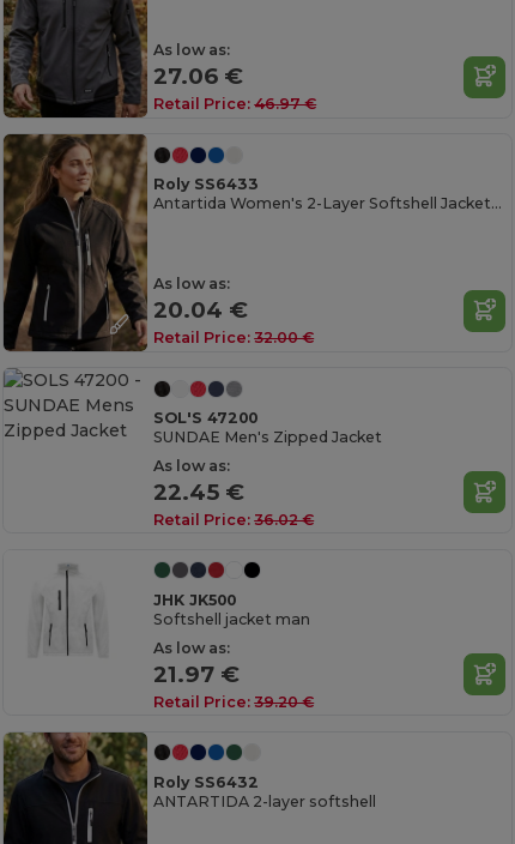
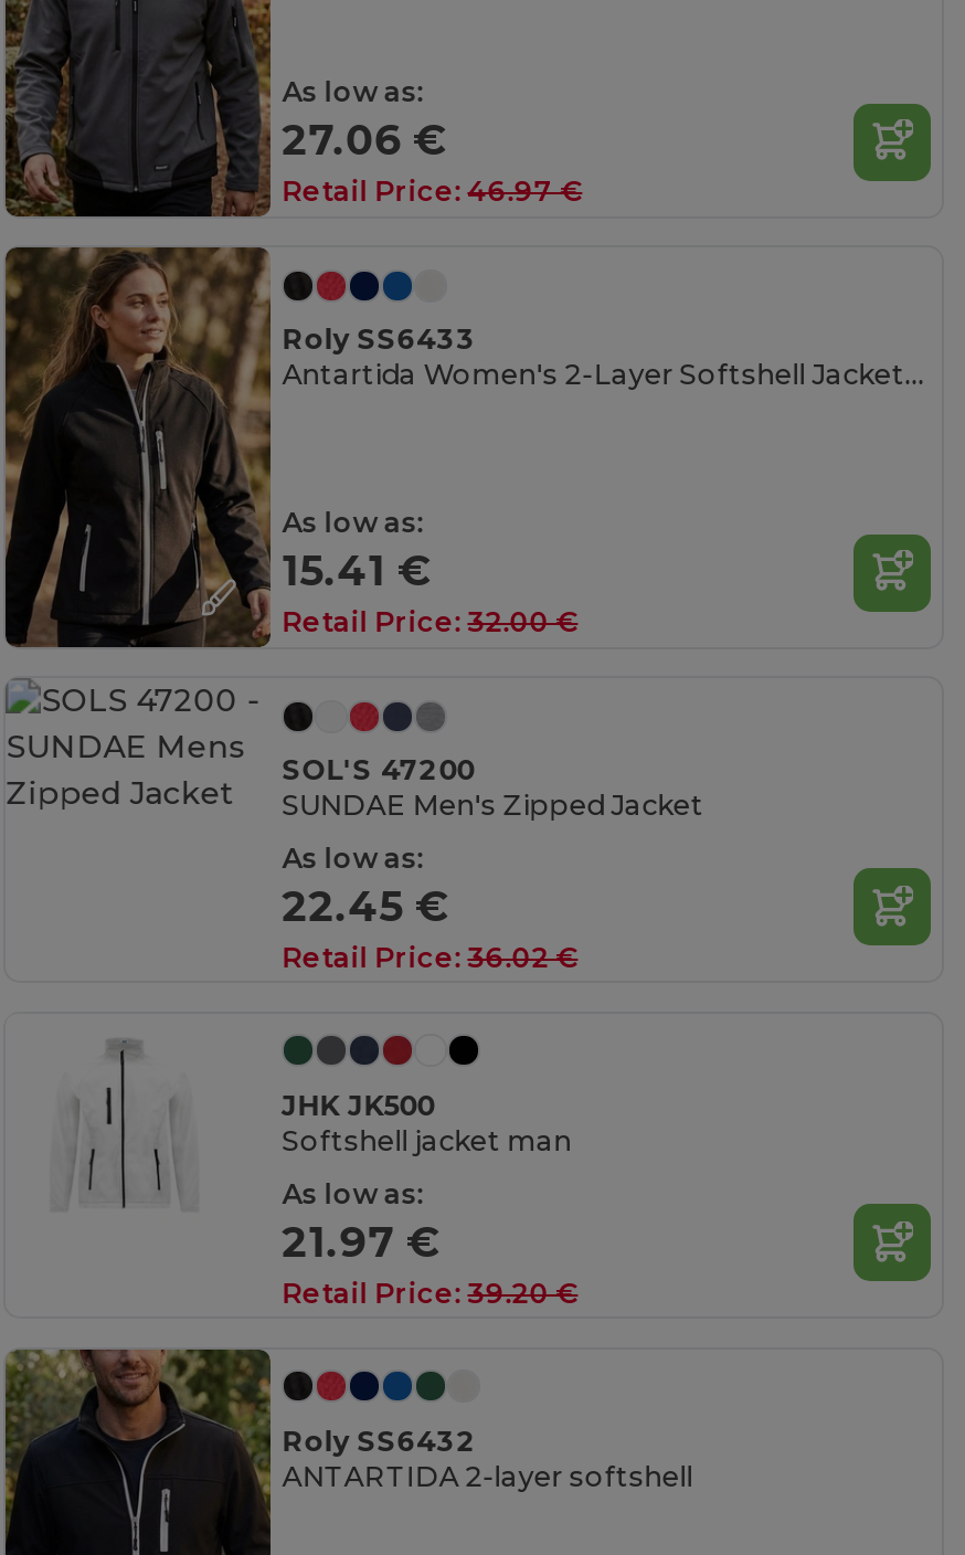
[154,296,248,324] 20.04 € -> [282,546,432,597] 15.41 €

